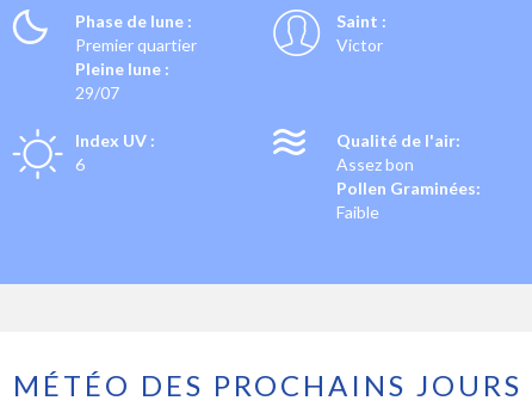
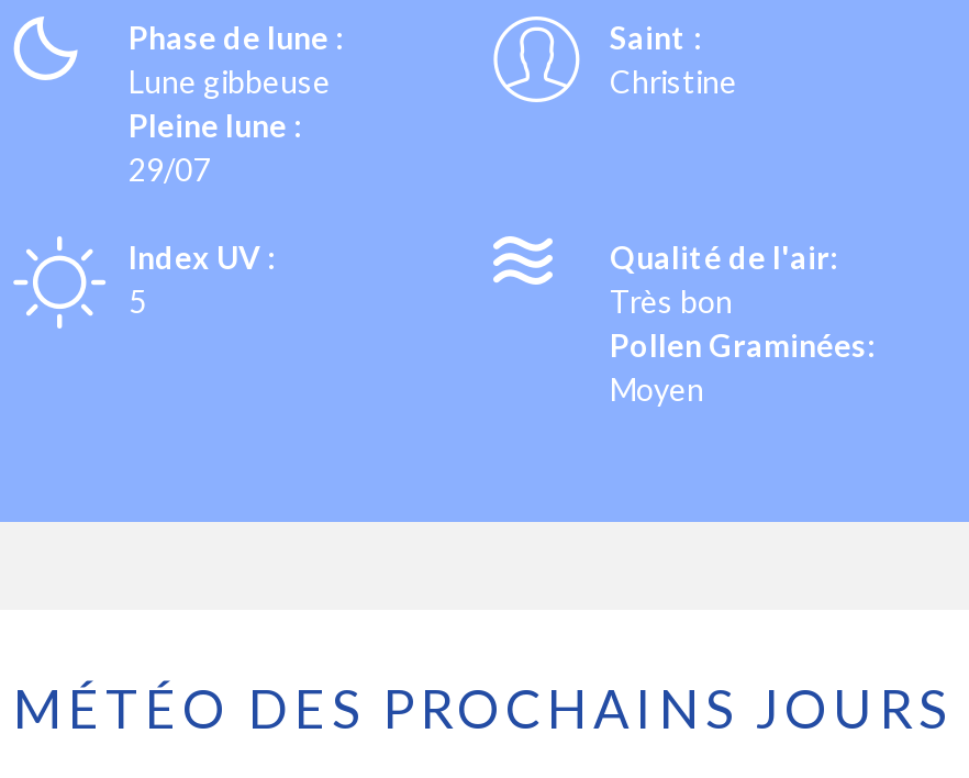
[75,35,197,55] Premier quartier -> [129,63,331,100] Lune gibbeuse
[336,35,383,55] Victor -> [610,63,737,100] Christine
[75,154,85,174] 6 -> [129,282,146,320] 5
[336,154,414,174] Assez bon -> [610,282,733,320] Très bon
[336,202,379,222] Faible -> [610,370,704,408] Moyen

